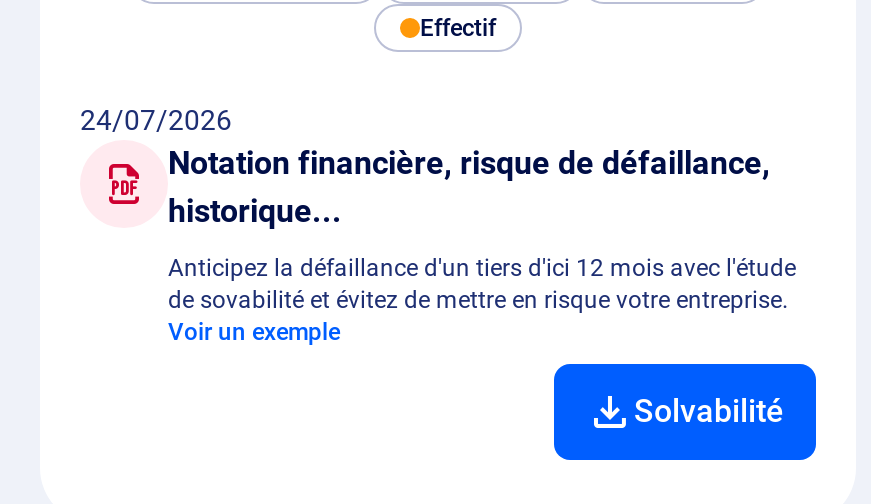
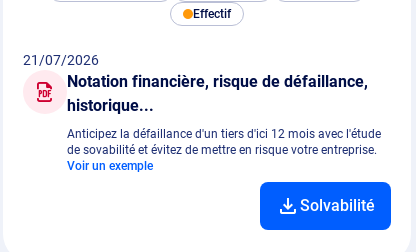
[80,105,232,137] 24/07/2026 -> [23,52,99,68] 21/07/2026

